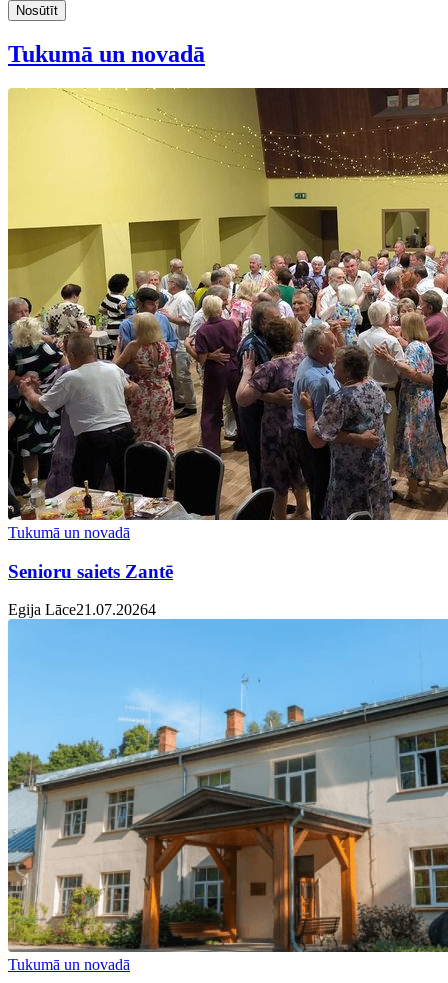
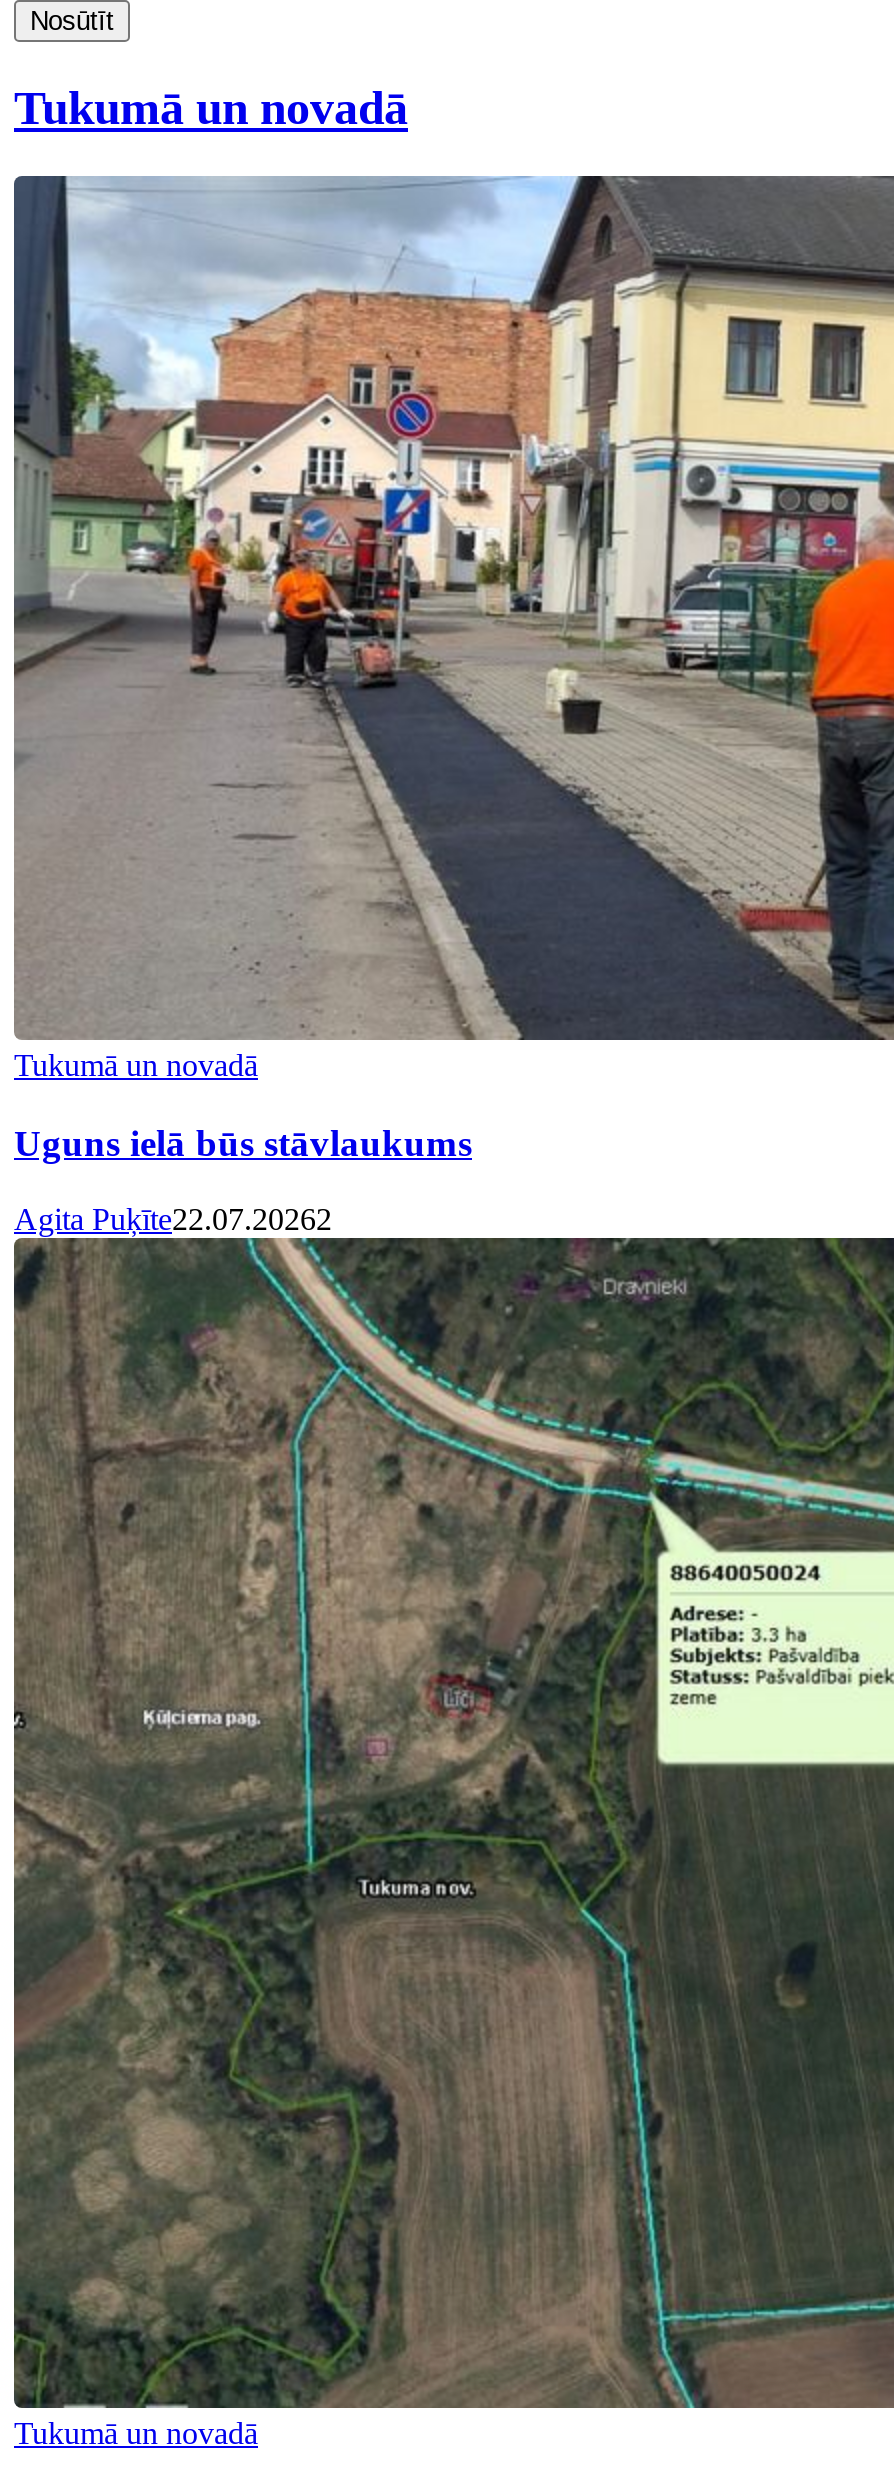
[7,87,445,582] [image] | Senioru saiets Zantē -> [12,174,888,1163] [image] | Uguns ielā būs stāvlaukums
[8,601,445,953] [image] | Egija Lāce21.07.20264 -> [12,1203,888,2410] [image] | Agita Puķīte22.07.20262

